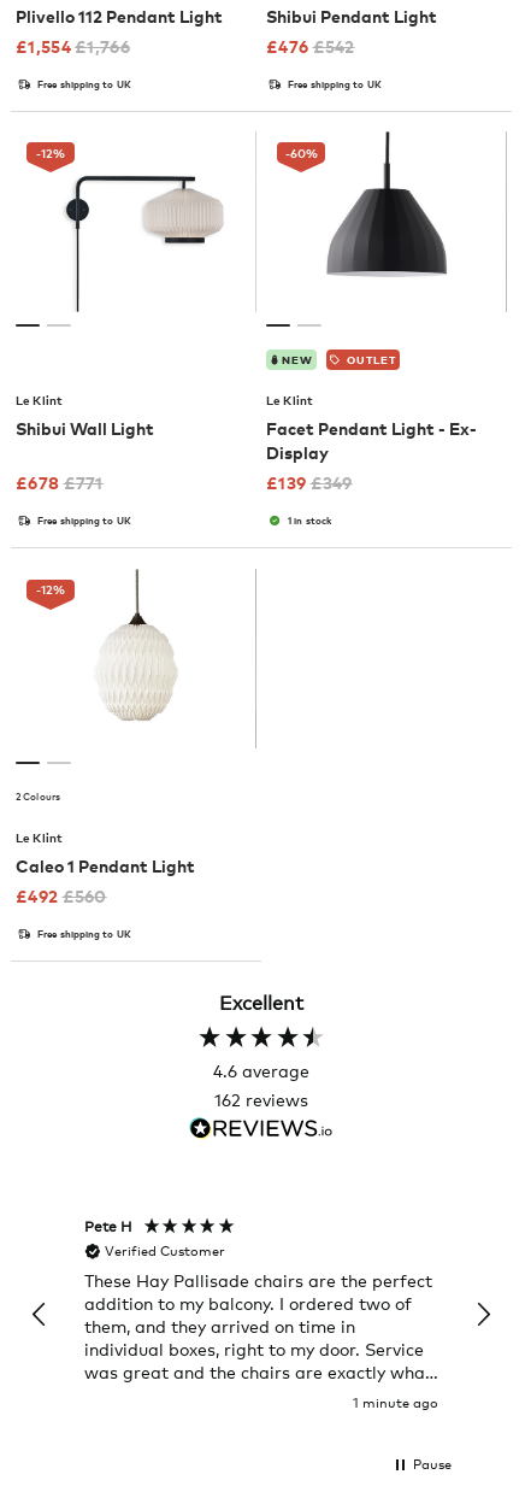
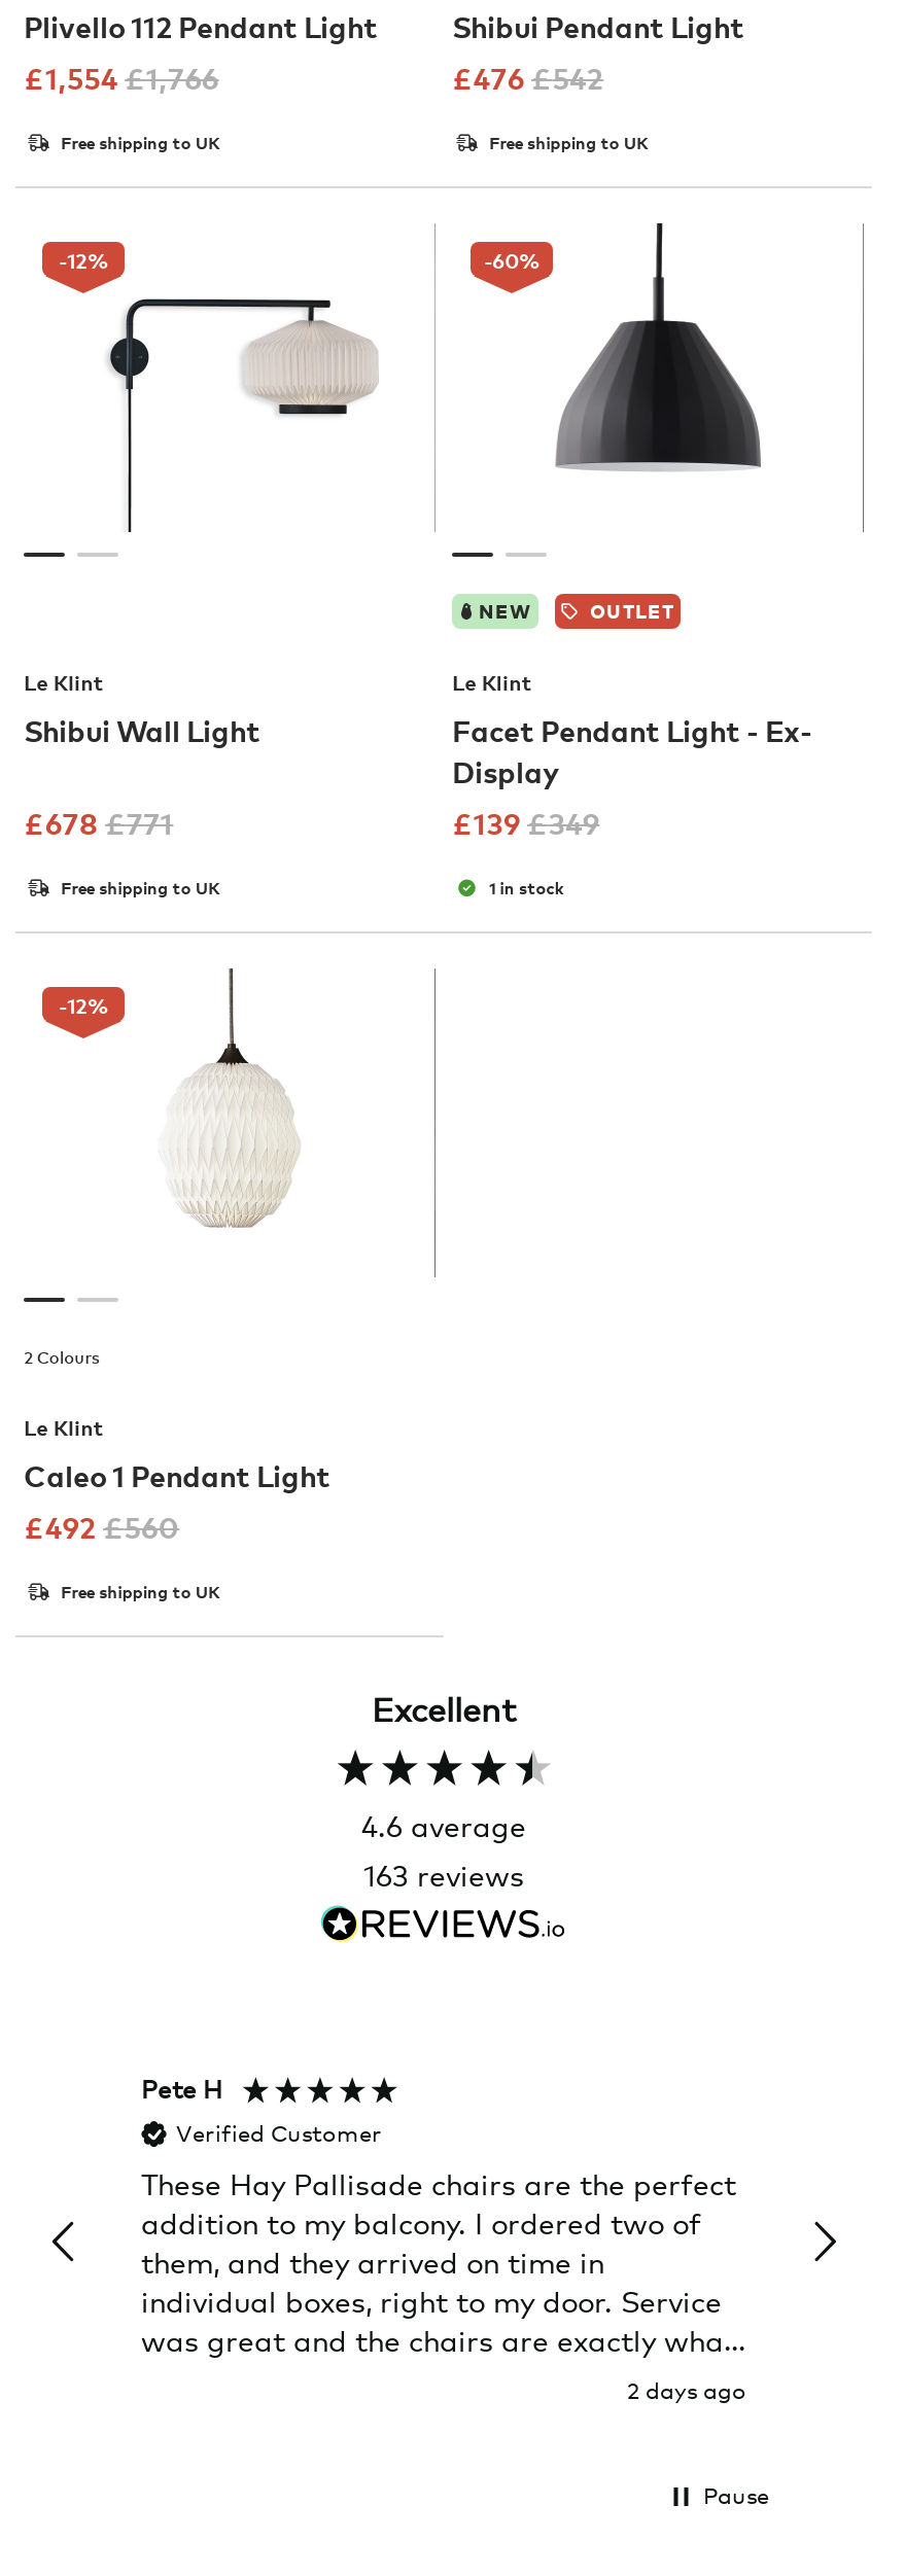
[214,1090,308,1110] 162 reviews -> [363,1858,524,1893] 163 reviews
[353,1394,438,1411] 1 minute ago -> [627,2378,746,2407] 2 days ago

